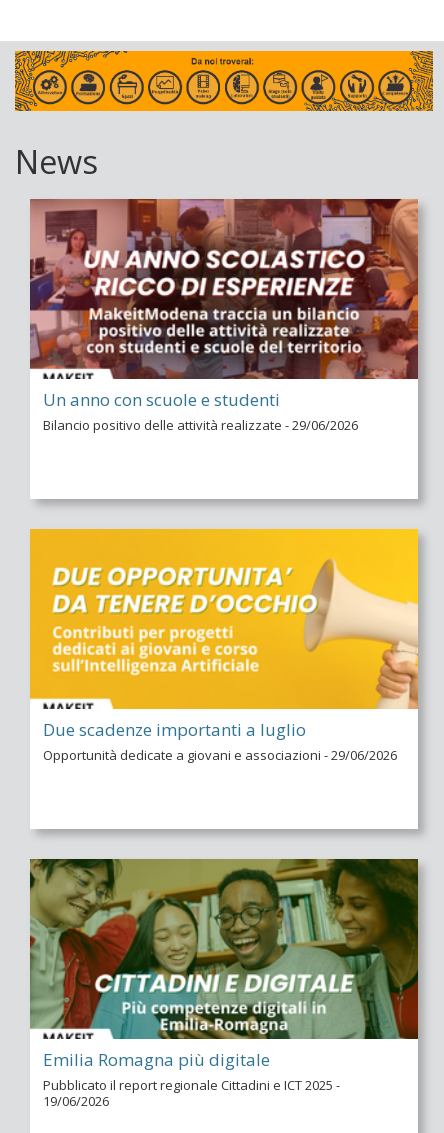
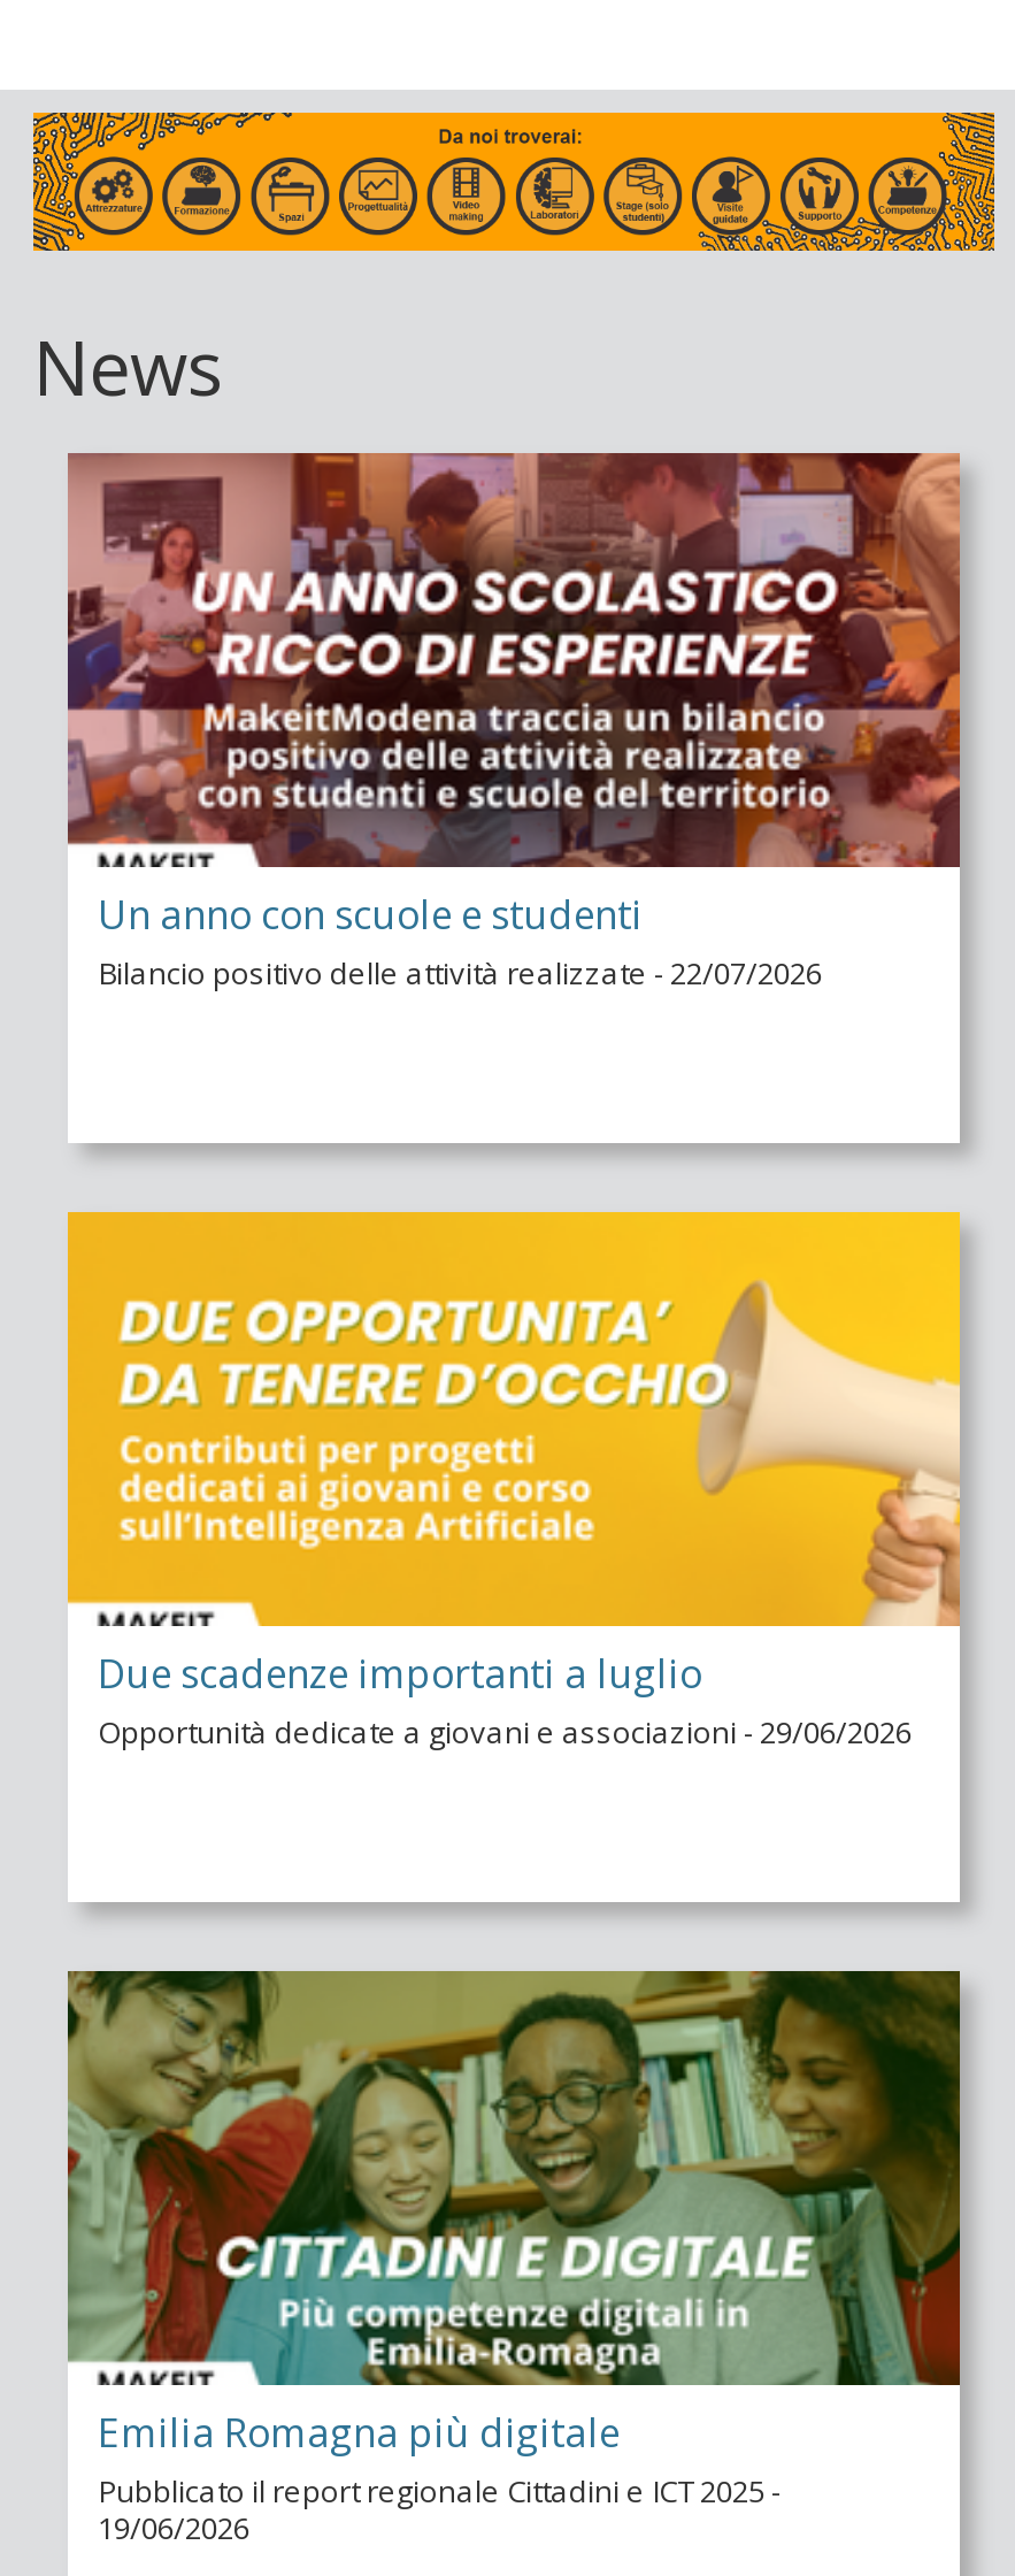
[43,415,358,433] Bilancio positivo delle attività realizzate - 29/06/2026 -> [98,951,822,992] Bilancio positivo delle attività realizzate - 22/07/2026

